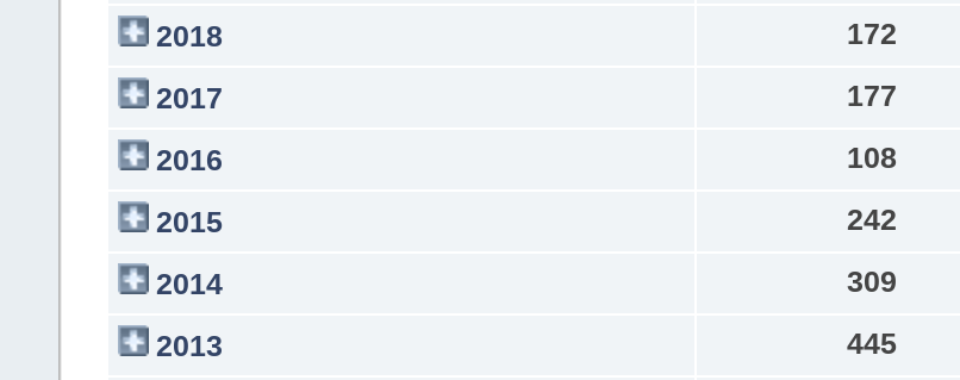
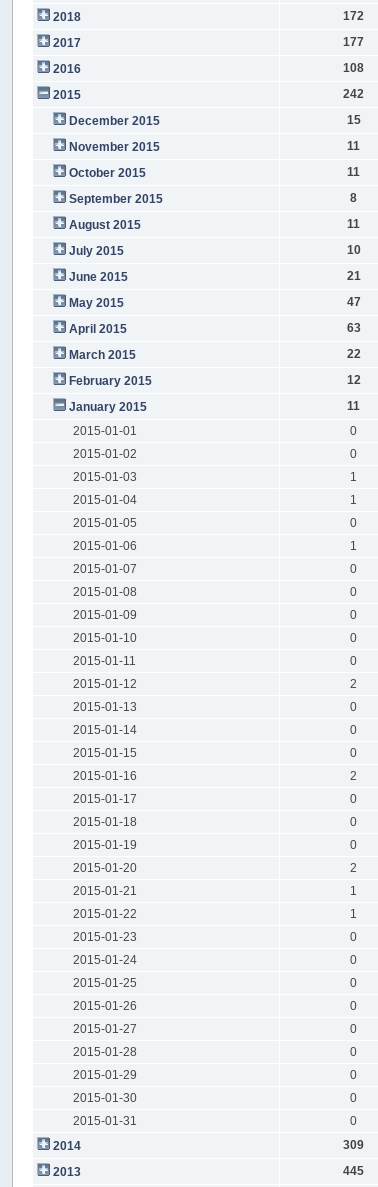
none -> [69,113,360,1128] December 2015 | 15 | November 2015 | 11 | October 2015 | 11 | September 2015 | 8 | August 2015 | 11 | July 2015 | 10 | June 2015 | 21 | May 2015 | 47 | April 2015 | 63 | March 2015 | 22 | February 2015 | 12 | January 2015 | 11 | 2015-01-01 | 0 | 2015-01-02 | 0 | 2015-01-03 | 1 | 2015-01-04 | 1 | 2015-01-05 | 0 | 2015-01-06 | 1 | 2015-01-07 | 0 | 2015-01-08 | 0 | 2015-01-09 | 0 | 2015-01-10 | 0 | 2015-01-11 | 0 | 2015-01-12 | 2 | 2015-01-13 | 0 | 2015-01-14 | 0 | 2015-01-15 | 0 | 2015-01-16 | 2 | 2015-01-17 | 0 | 2015-01-18 | 0 | 2015-01-19 | 0 | 2015-01-20 | 2 | 2015-01-21 | 1 | 2015-01-22 | 1 | 2015-01-23 | 0 | 2015-01-24 | 0 | 2015-01-25 | 0 | 2015-01-26 | 0 | 2015-01-27 | 0 | 2015-01-28 | 0 | 2015-01-29 | 0 | 2015-01-30 | 0 | 2015-01-31 | 0

